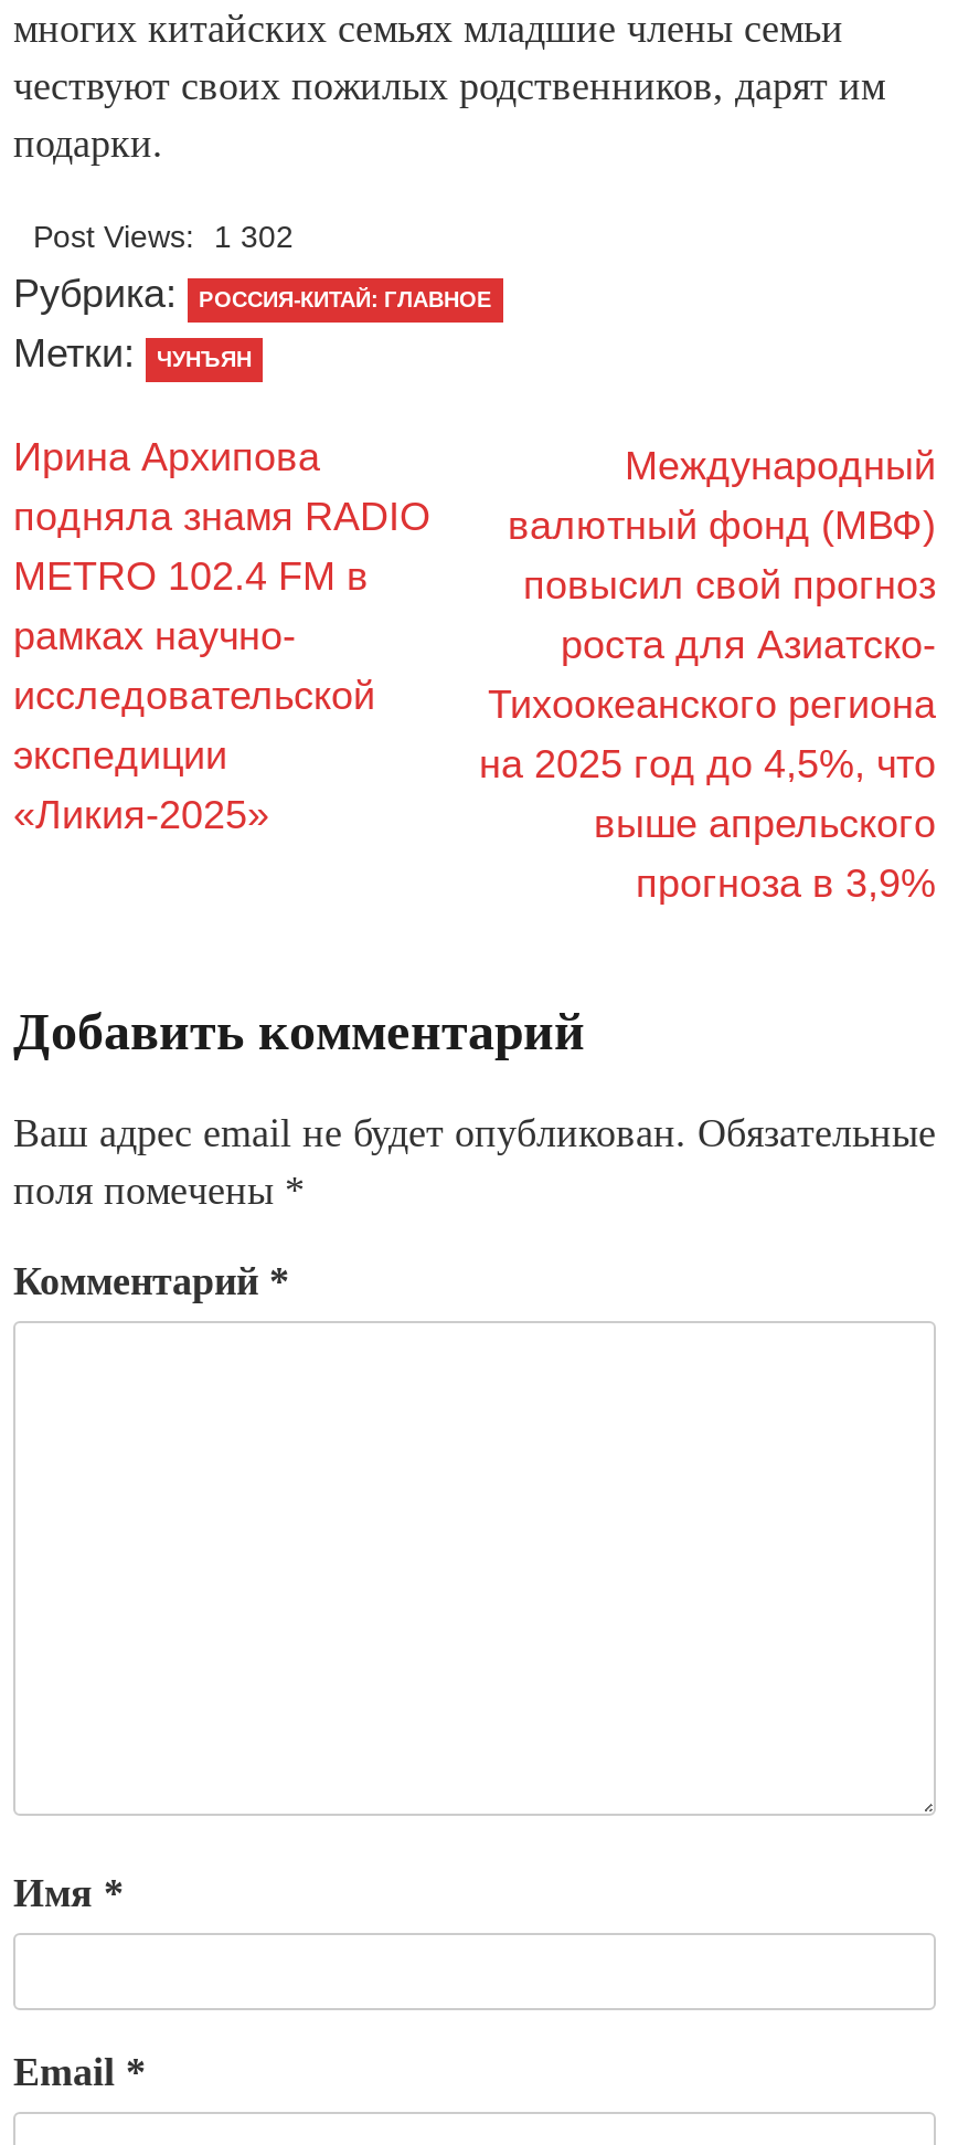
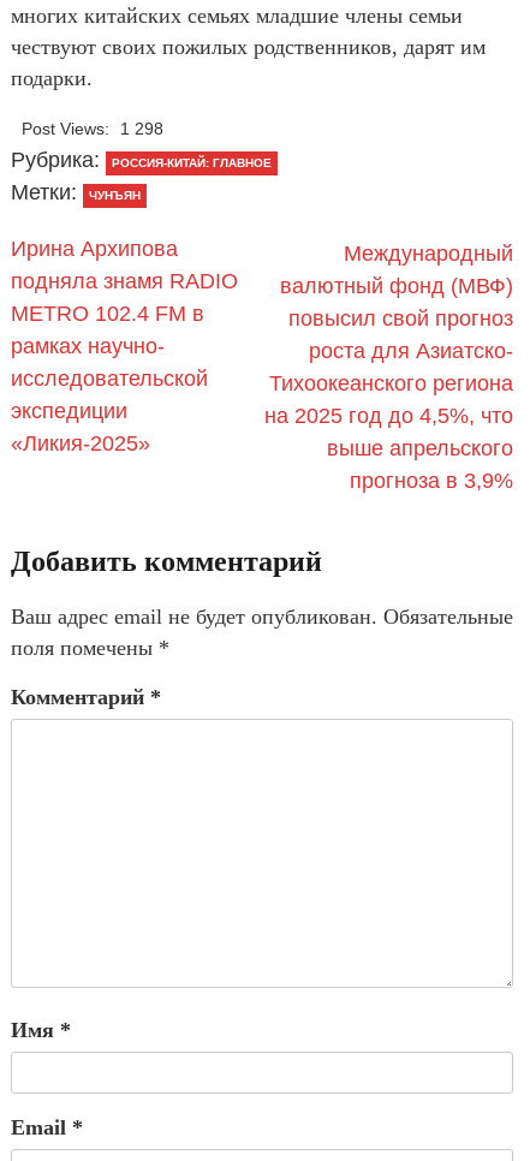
[33,218,294,253] Post Views: 1 302 -> [22,119,163,138] Post Views: 1 298

